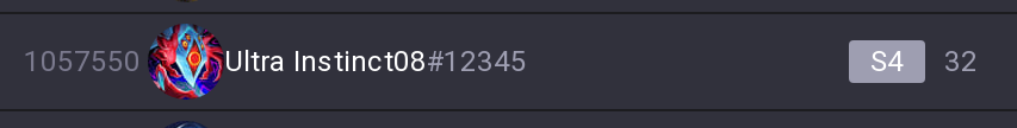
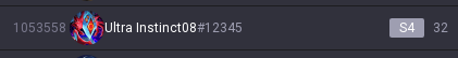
[24,45,141,78] 1057550 -> [13,20,66,35] 1053558

